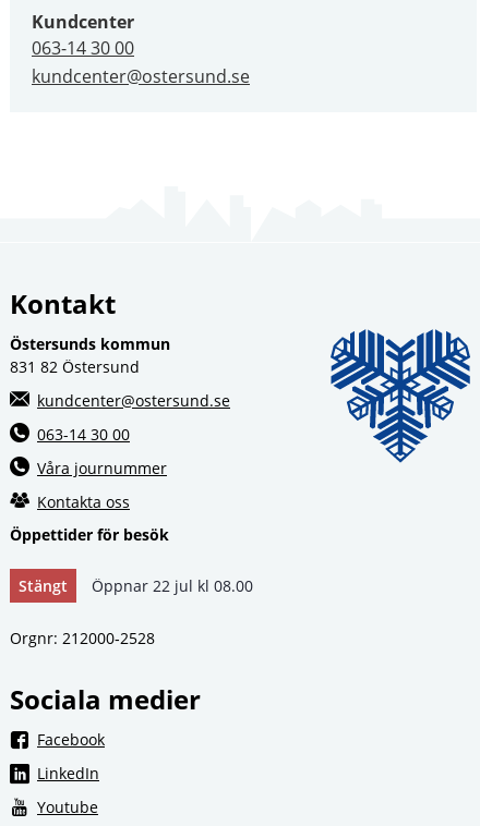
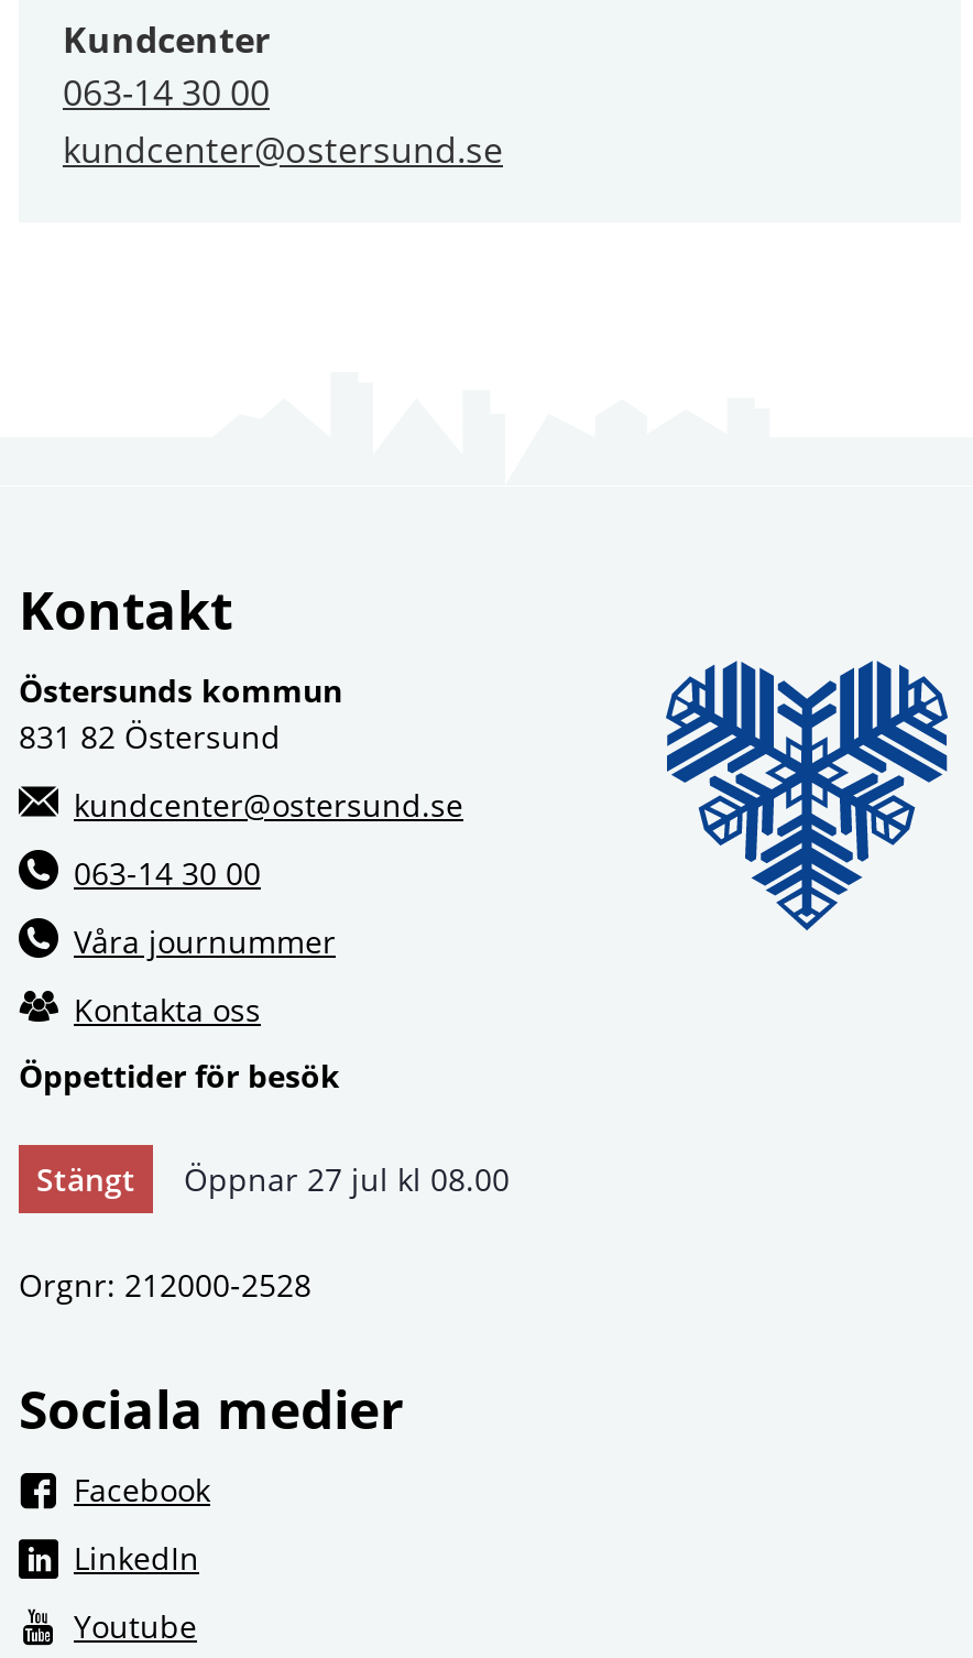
[19,575,253,596] Stängt Öppnar 22 jul kl 08.00 -> [36,1158,510,1200] Stängt Öppnar 27 jul kl 08.00

